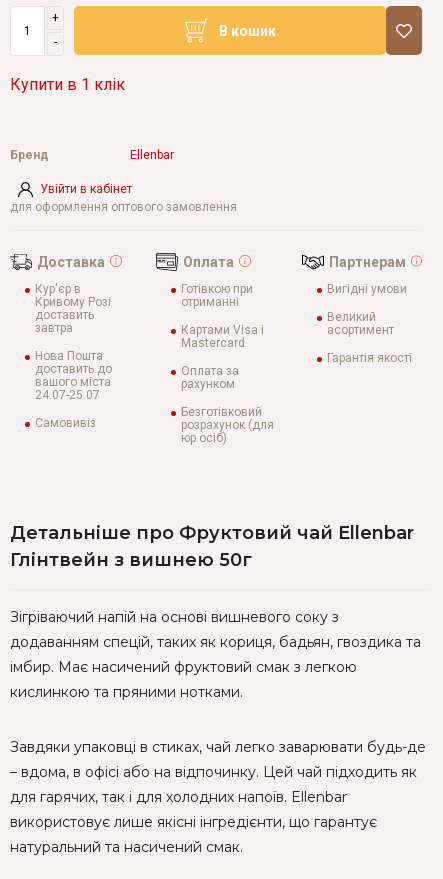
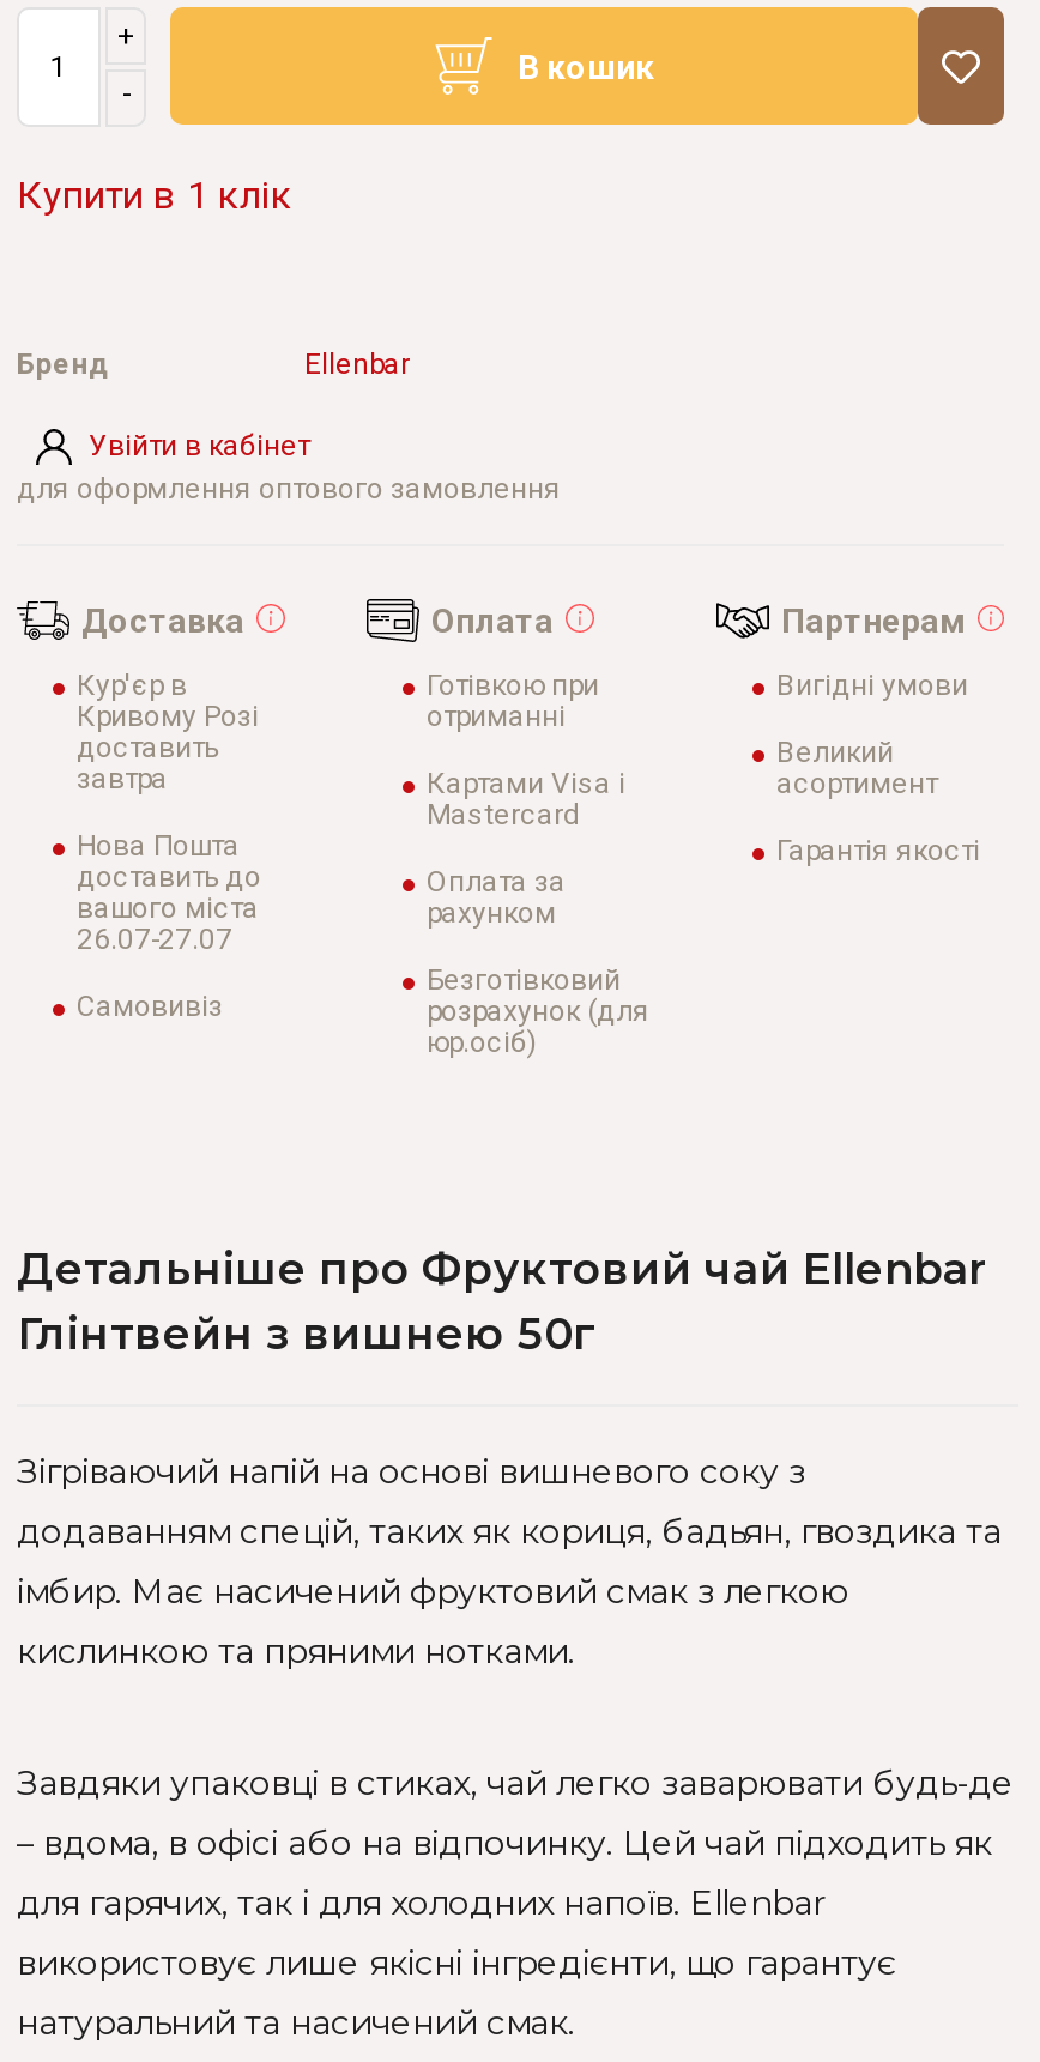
[35,388,100,402] 24.07-25.07 -> [77,923,232,956] 26.07-27.07

